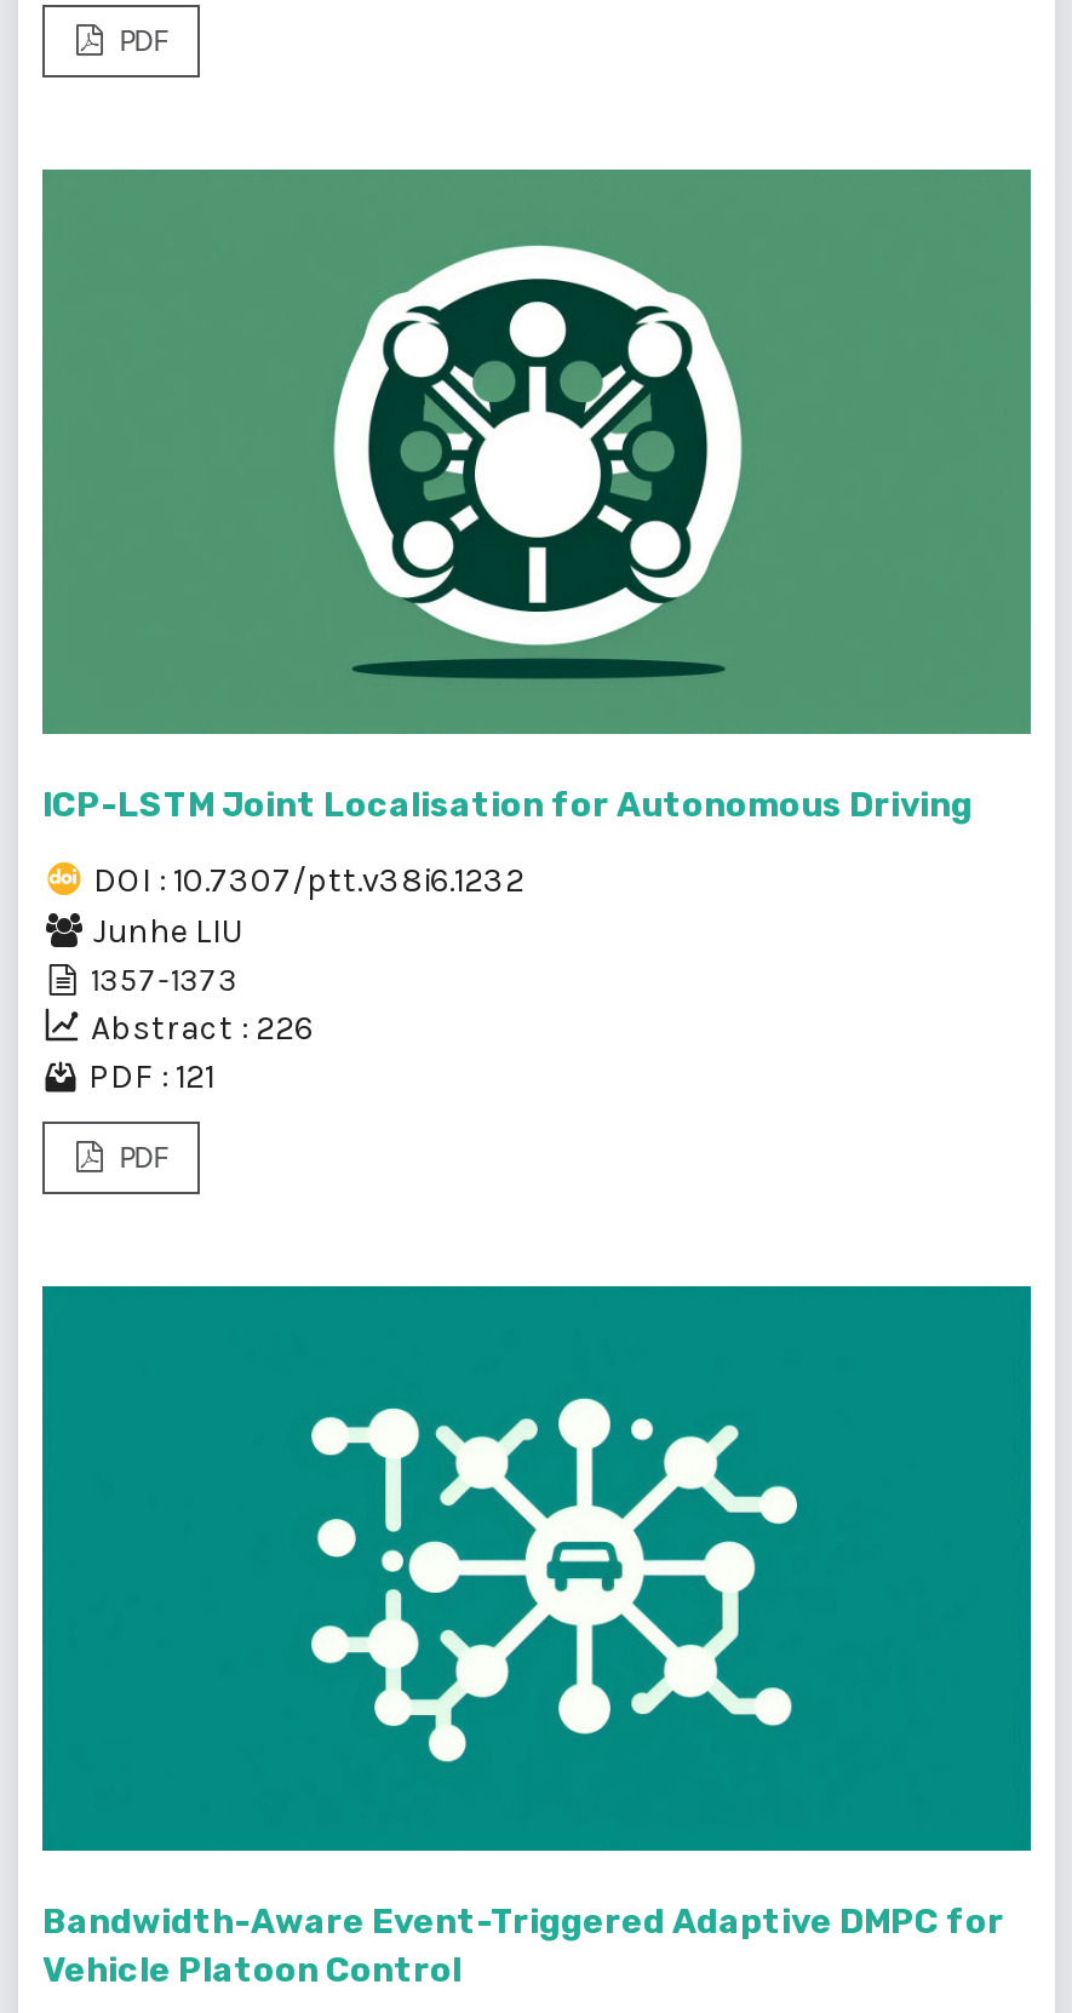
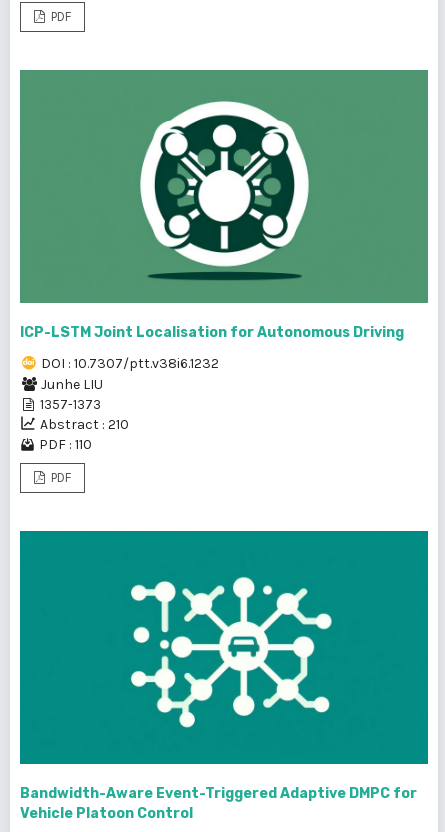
[91,1007,314,1048] Abstract : 226 -> [40,416,129,433] Abstract : 210
[88,1055,214,1096] PDF : 121 -> [39,436,92,453] PDF : 110

